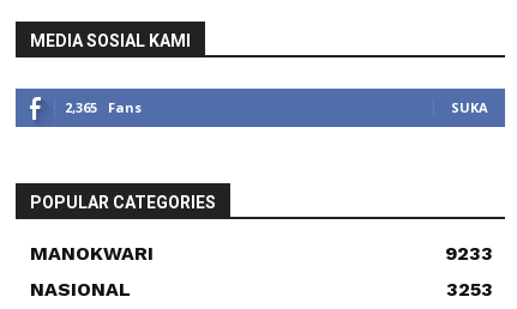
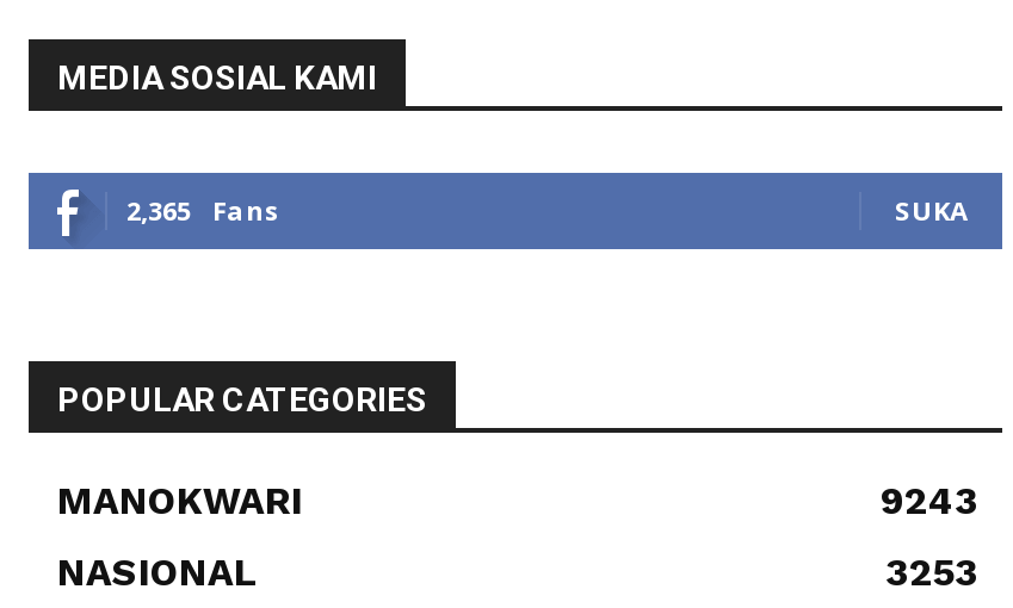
[445,241,493,264] 9233 -> [881,479,978,525] 9243

